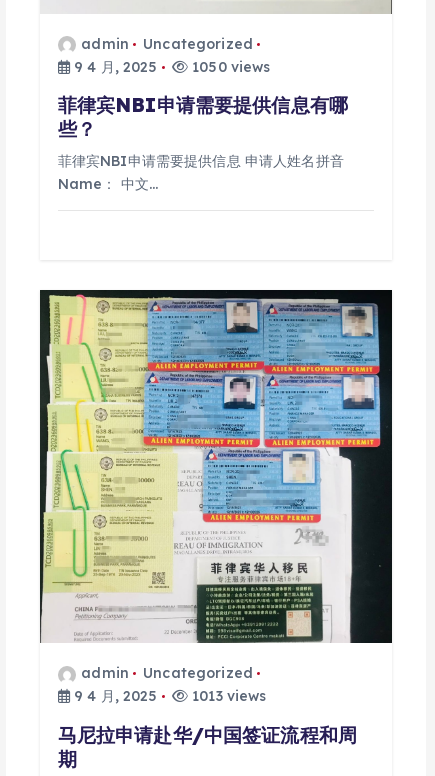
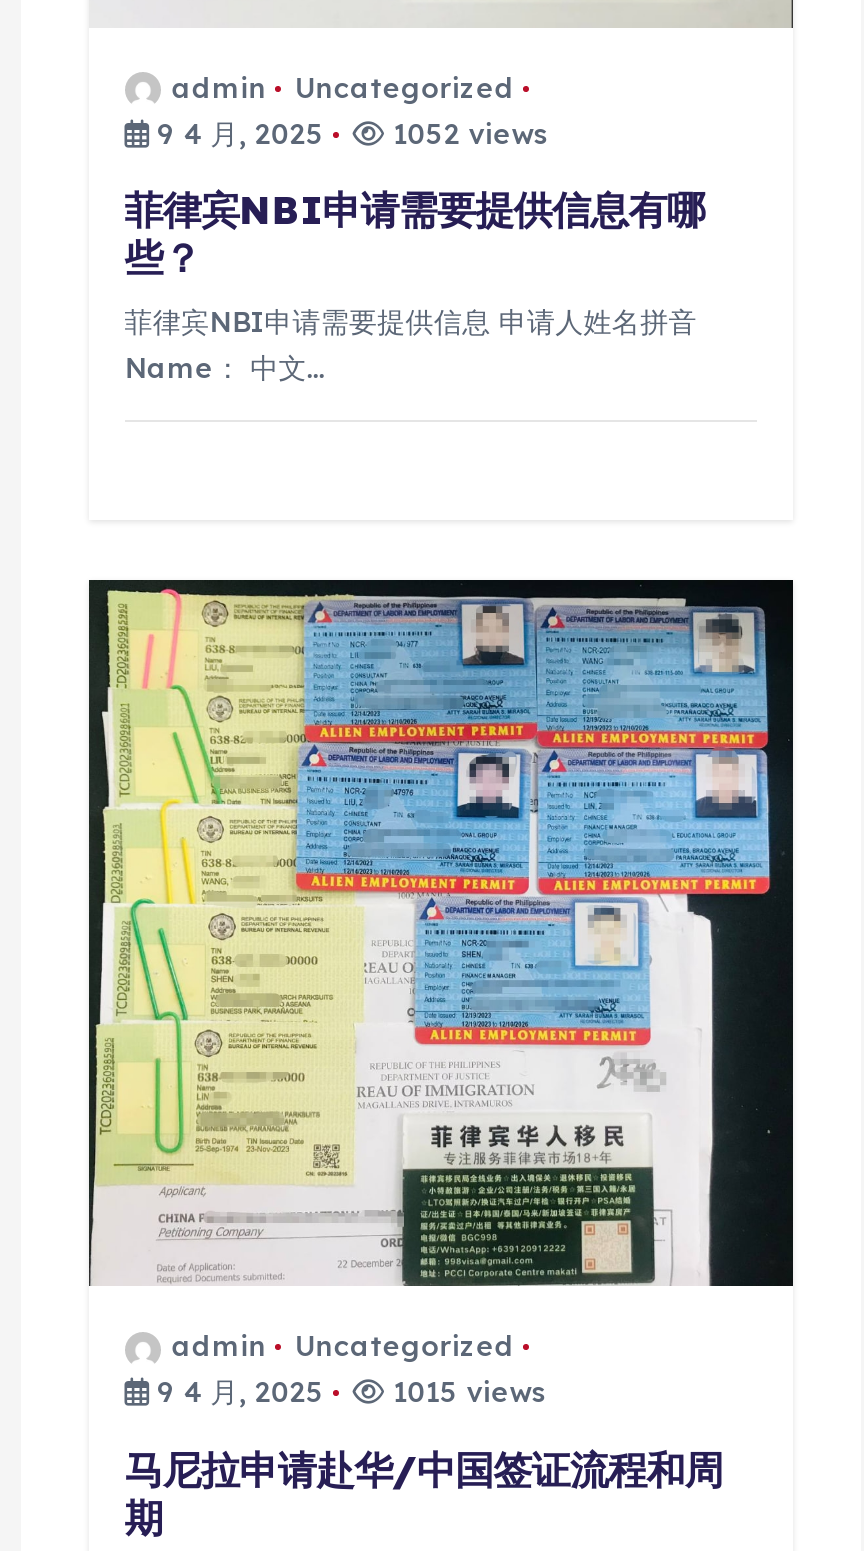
[70,58,270,76] 9 4 月, 2025 1050 views -> [149,116,548,152] 9 4 月, 2025 1052 views
[70,687,266,705] 9 4 月, 2025 1013 views -> [149,1375,546,1411] 9 4 月, 2025 1015 views

